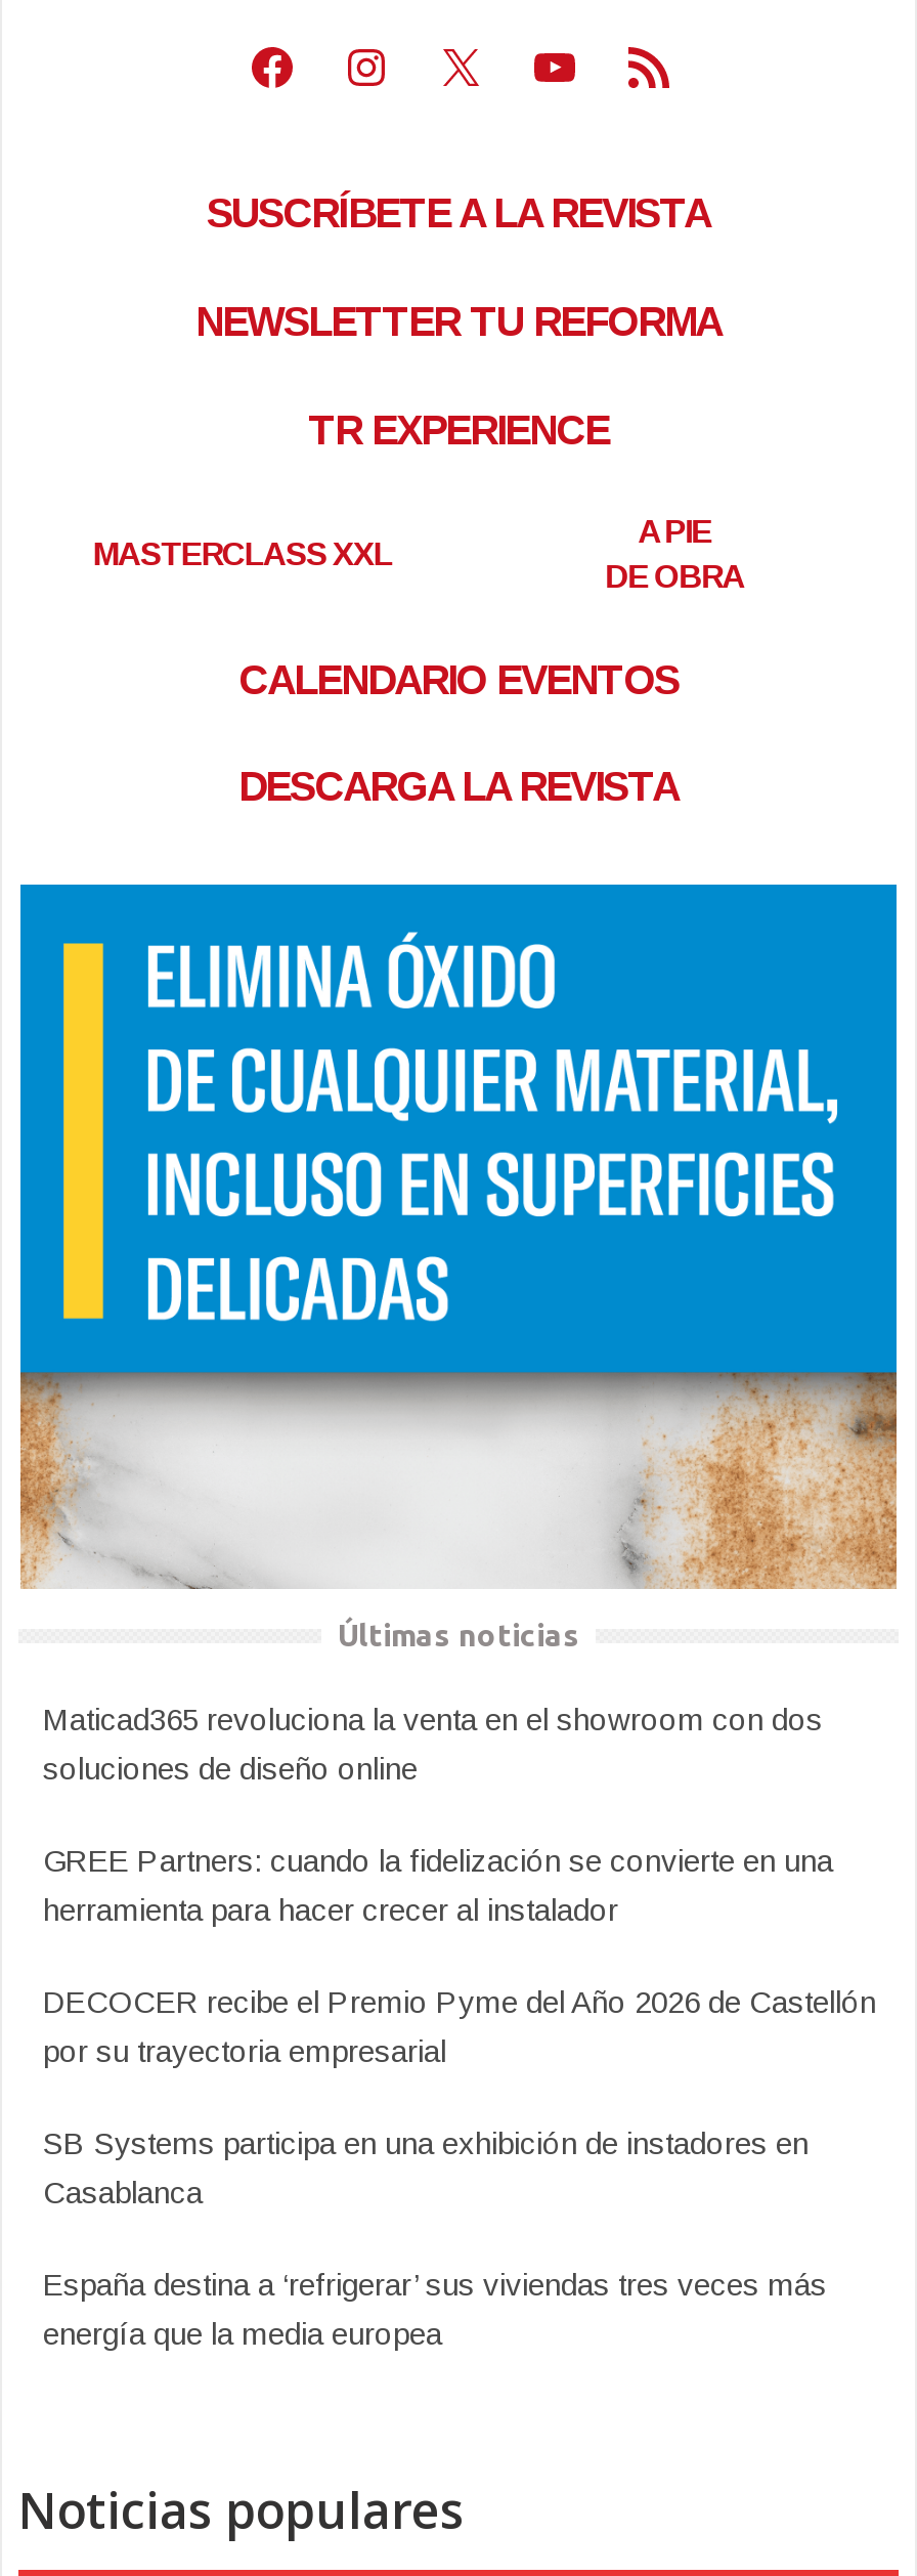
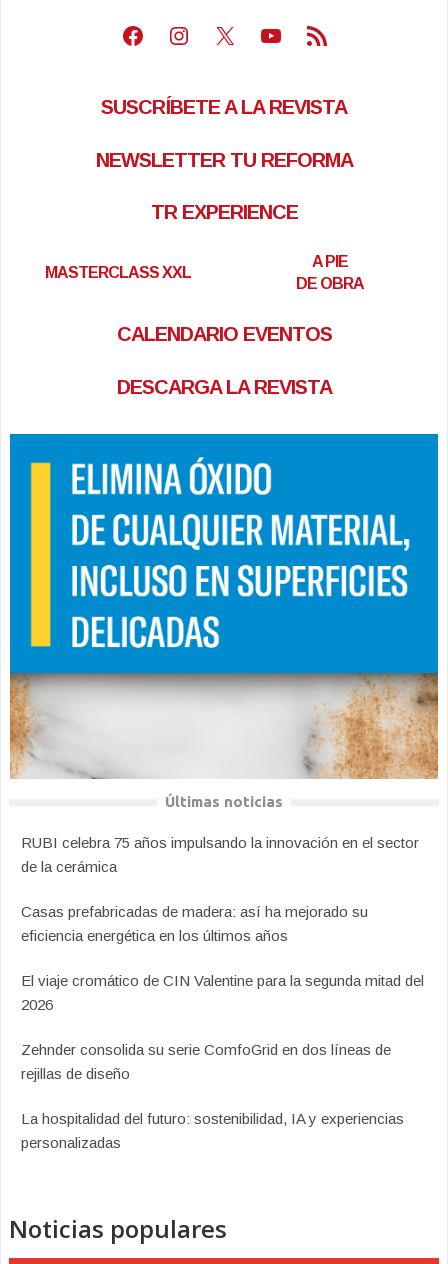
[43,1702,823,1786] Maticad365 revoluciona la venta en el showroom con dos | soluciones de diseño online -> [21,834,419,875] RUBI celebra 75 años impulsando la innovación en el sector | de la cerámica
[43,1844,833,1927] GREE Partners: cuando la fidelización se convierte en una | herramienta para hacer crecer al instalador -> [21,903,368,944] Casas prefabricadas de madera: así ha mejorado su | eficiencia energética en los últimos años
[43,1985,876,2069] DECOCER recibe el Premio Pyme del Año 2026 de Castellón | por su trayectoria empresarial -> [21,972,424,1013] El viaje cromático de CIN Valentine para la segunda mitad del | 2026
[43,2126,809,2210] SB Systems participa en una exhibición de instadores en | Casablanca -> [21,1041,391,1082] Zehnder consolida su serie ComfoGrid en dos líneas de | rejillas de diseño
[43,2267,827,2351] España destina a ‘refrigerar’ sus viviendas tres veces más | energía que la media europea -> [21,1110,404,1151] La hospitalidad del futuro: sostenibilidad, IA y experiencias | personalizadas

